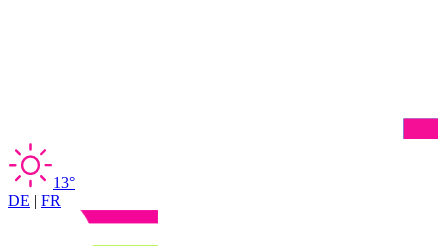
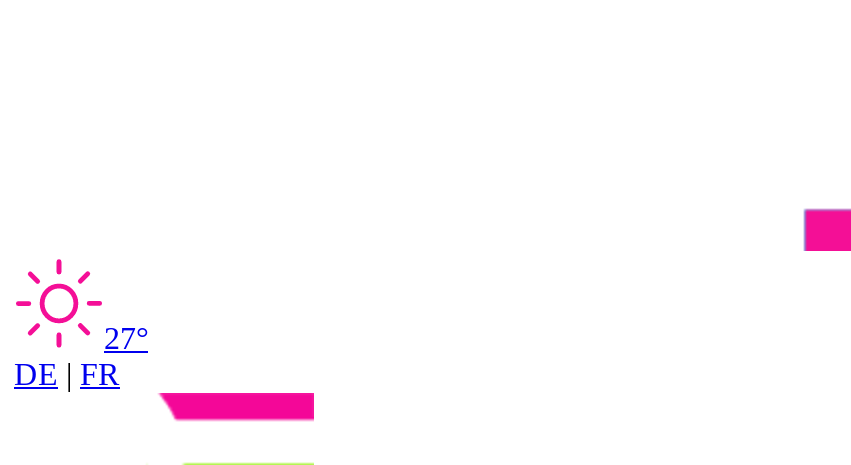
[53,174,75,191] 13° -> [104,321,148,355] 27°

